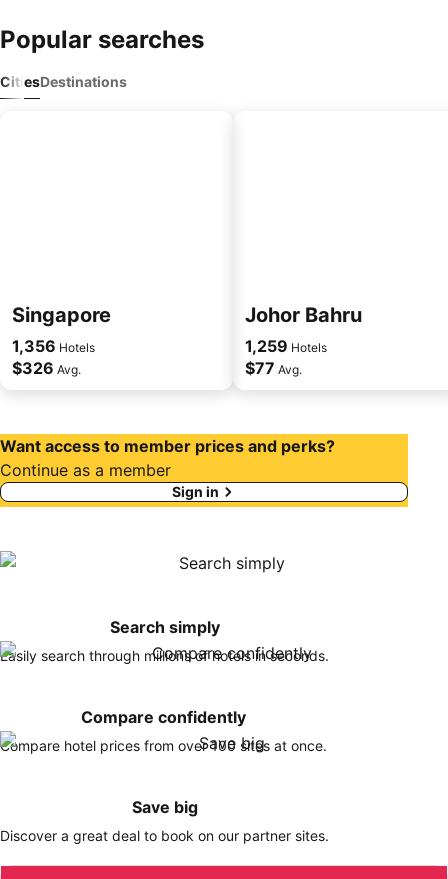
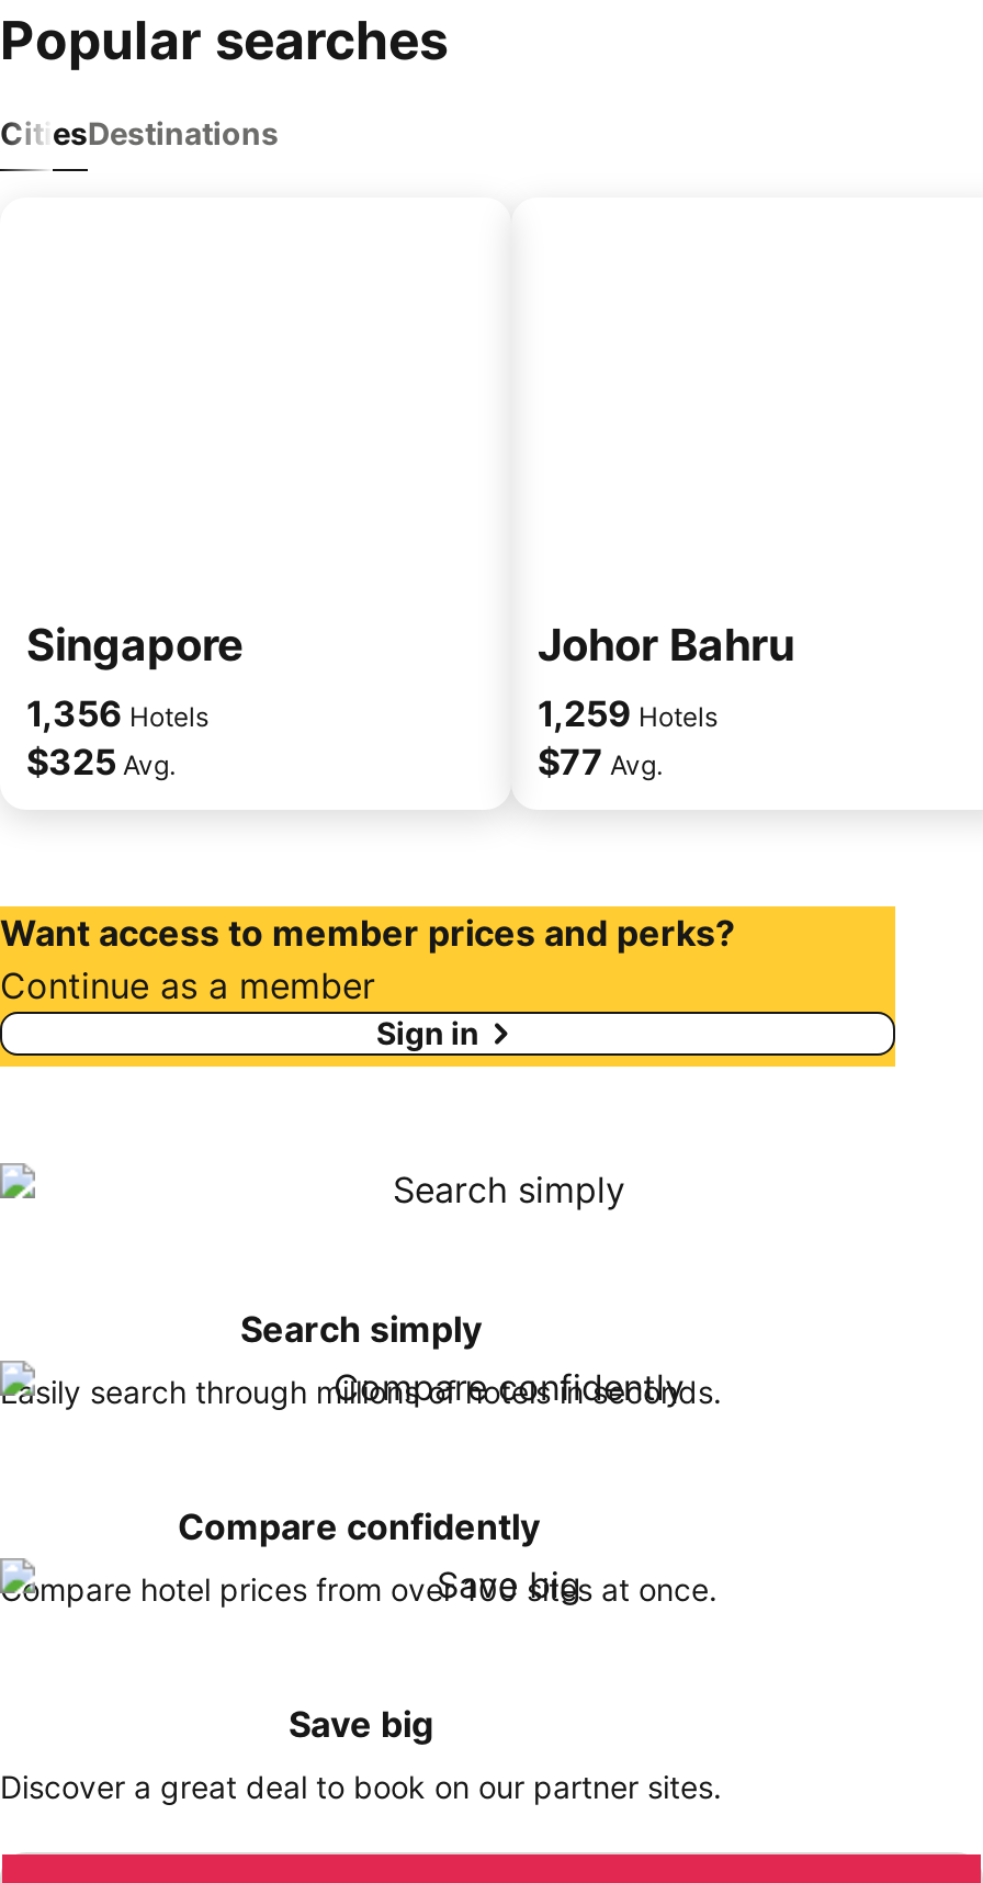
[12,358,81,378] $326 Avg. -> [26,740,176,783] $325 Avg.

